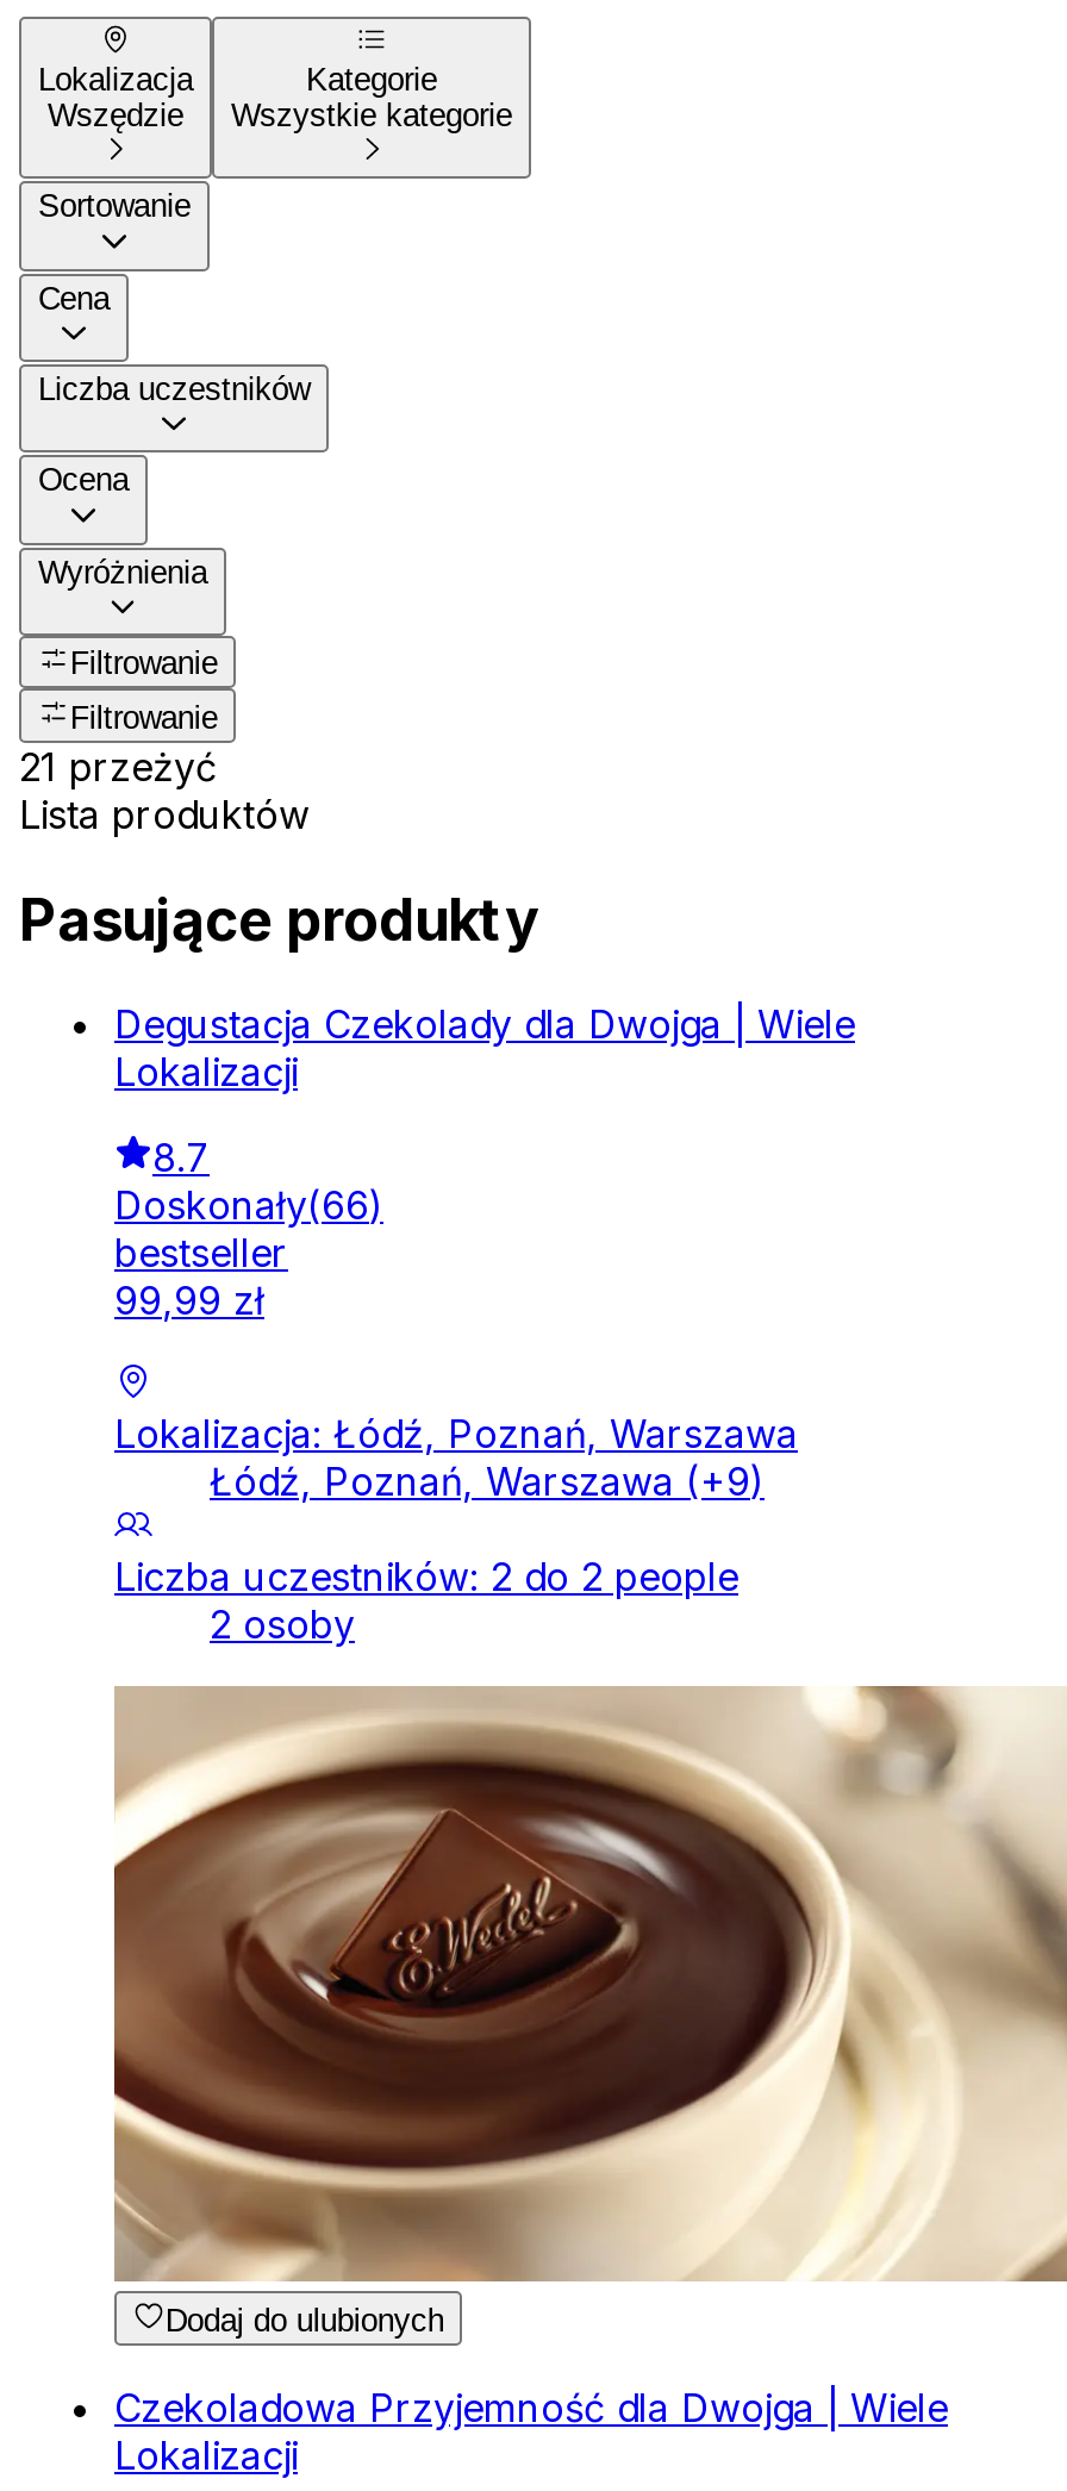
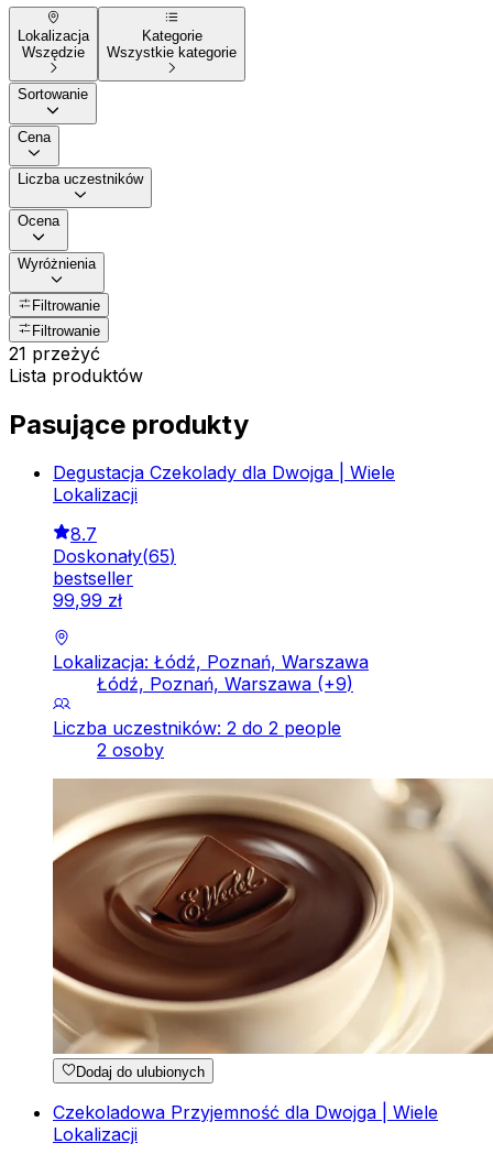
[114,1182,383,1230] Doskonały(66) -> [53,546,176,568] Doskonały(65)

